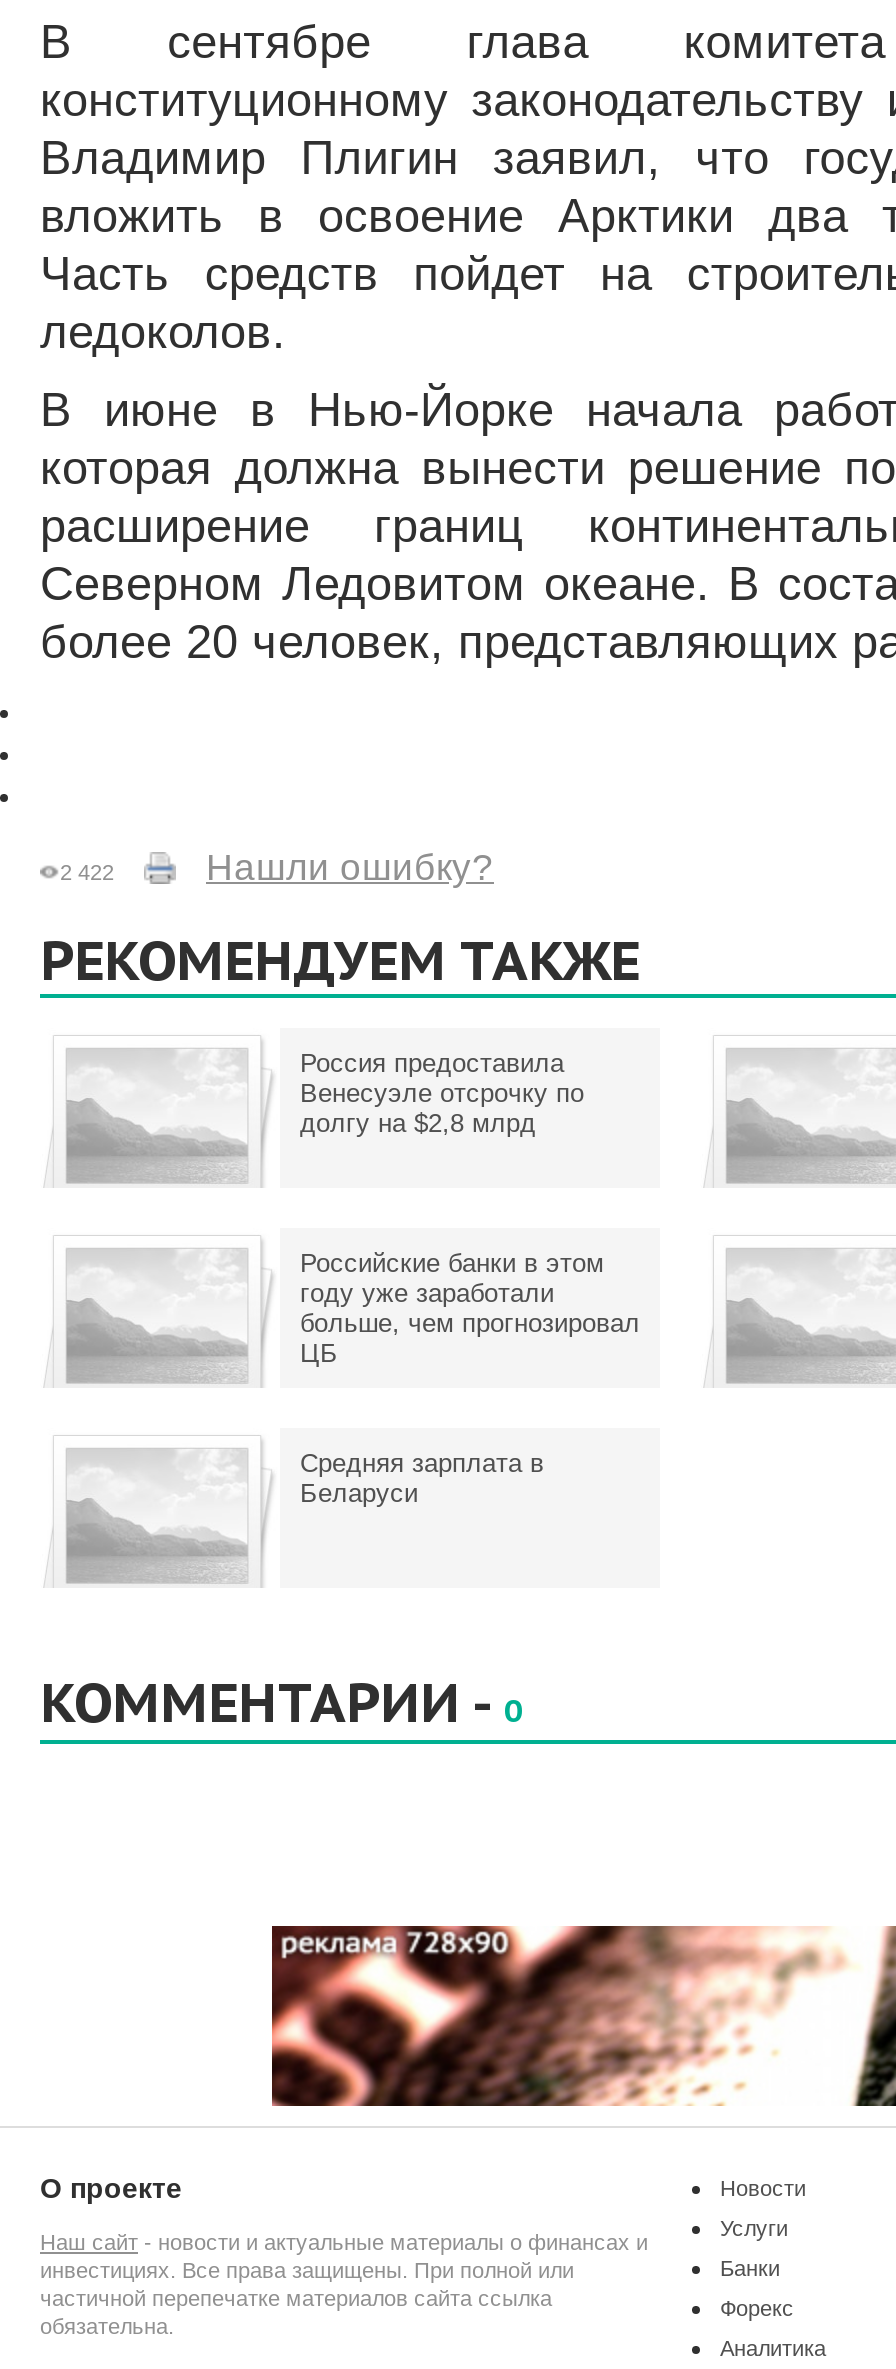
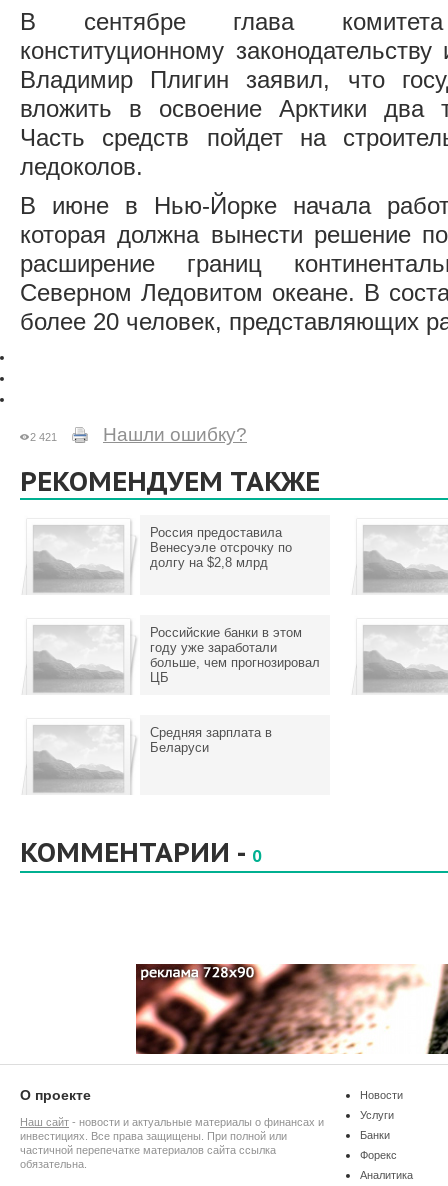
[60,860,114,884] 2 422 -> [30,431,57,443] 2 421

